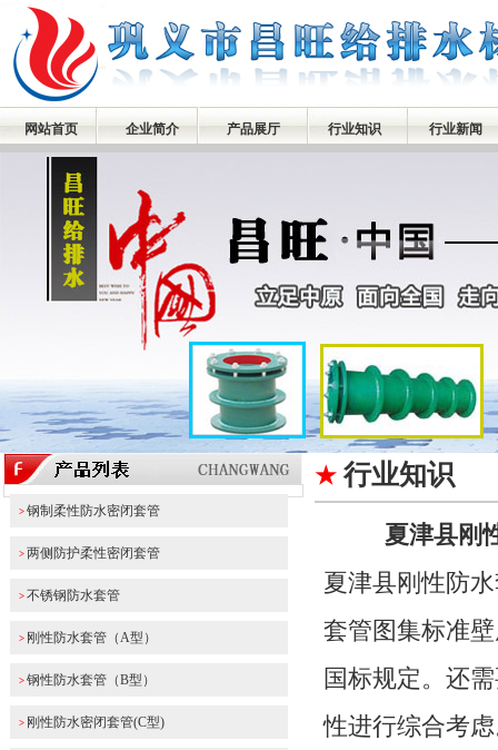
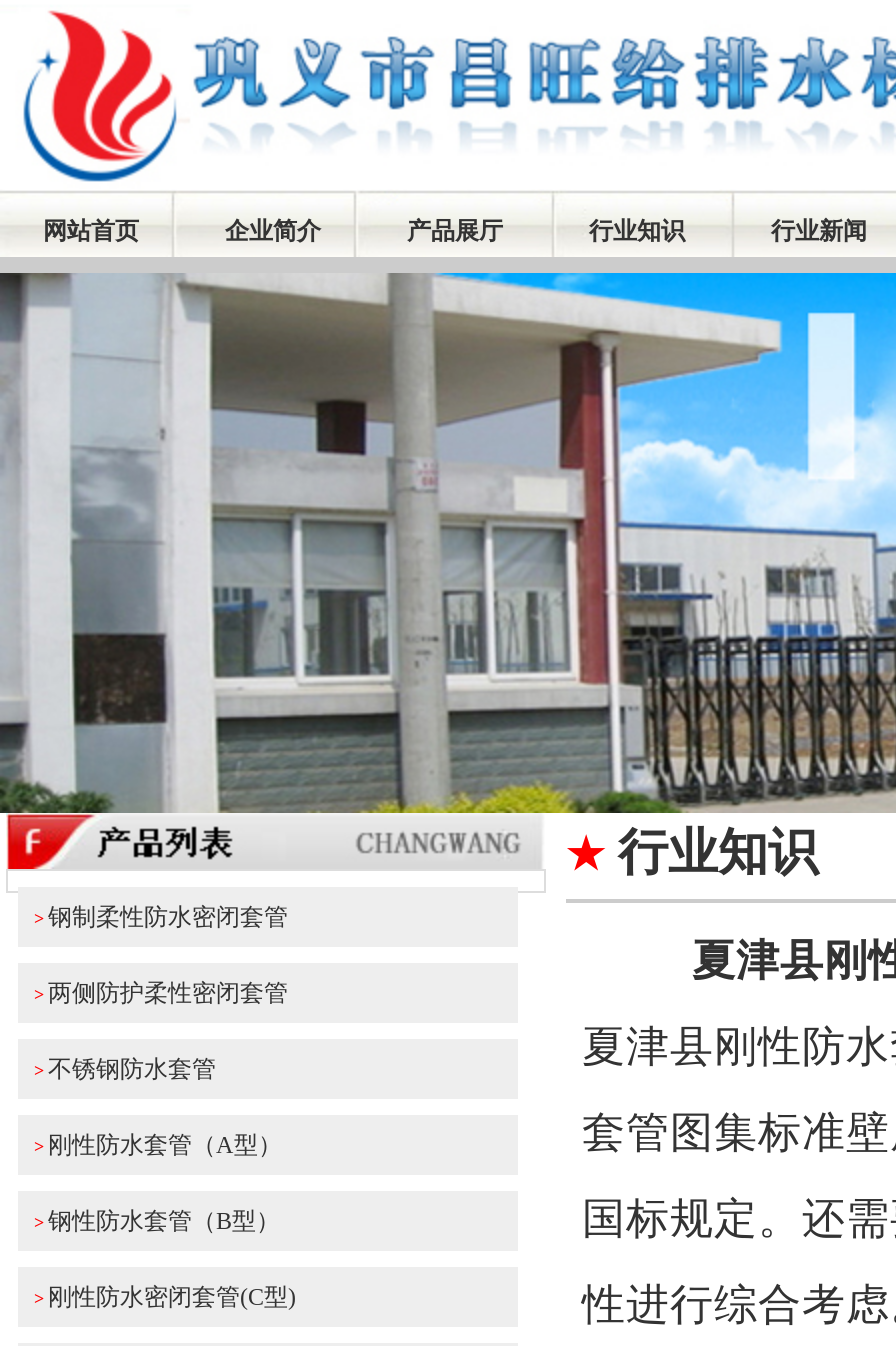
[3,152,495,454] [image] -> [6,271,890,815] [image]

